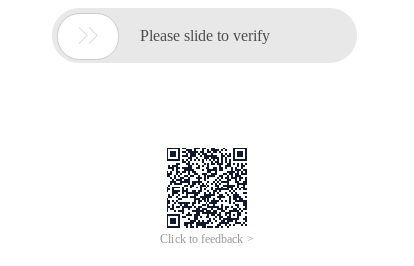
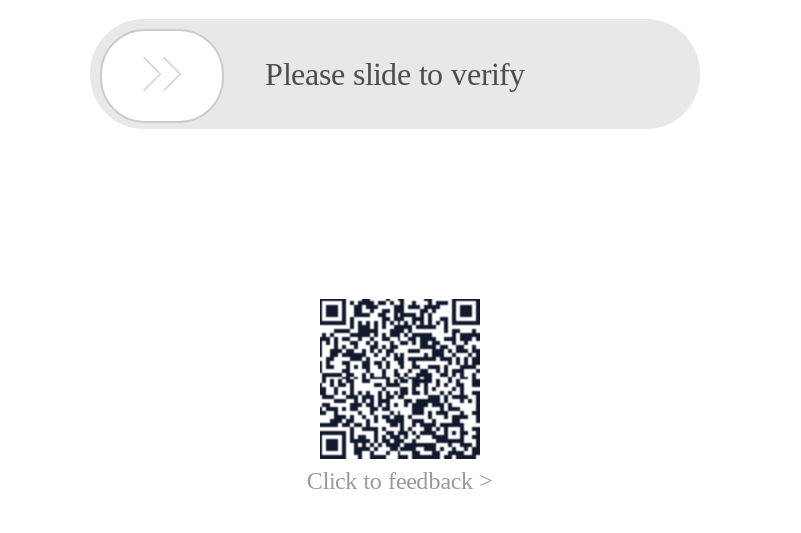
[166,147,248,229] [image] -> [318,299,480,461] [image]

